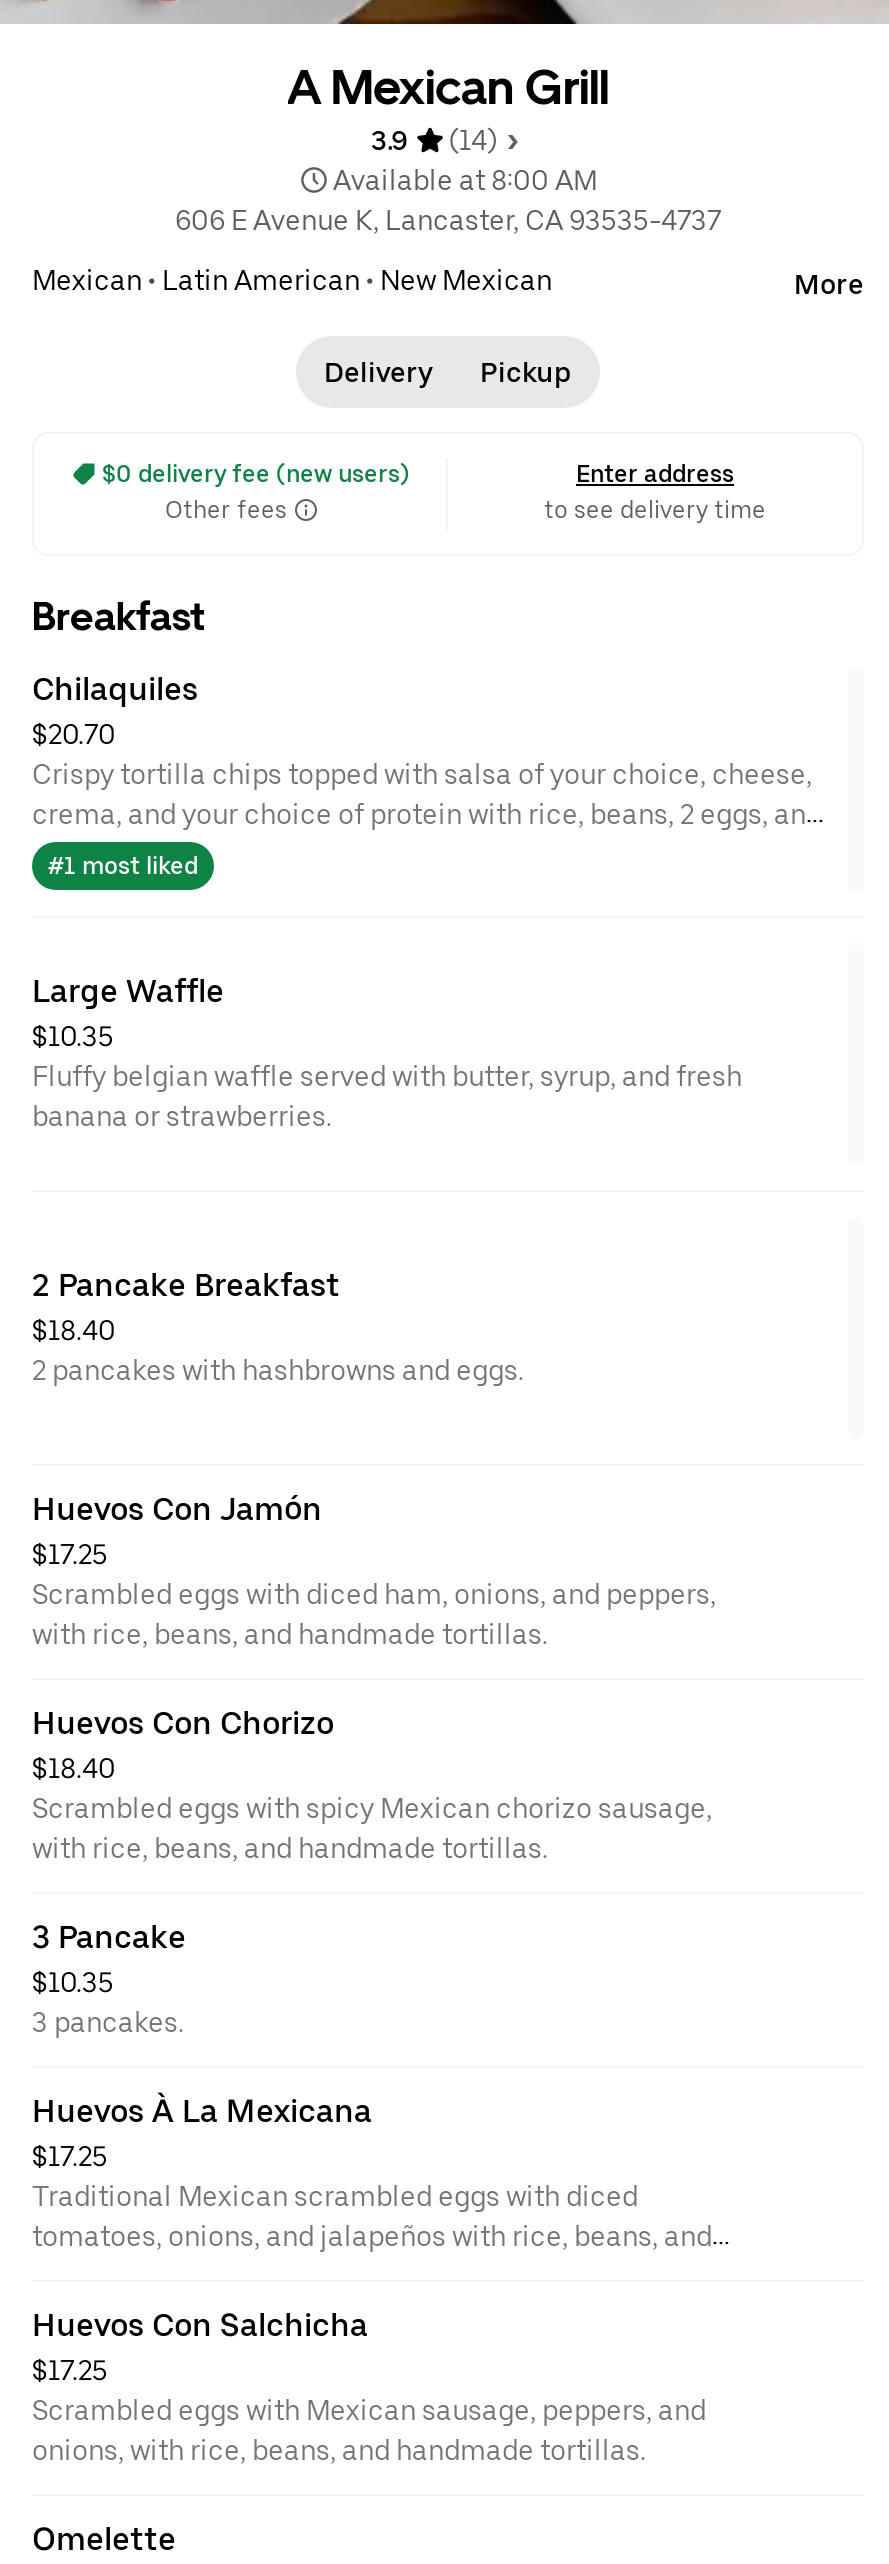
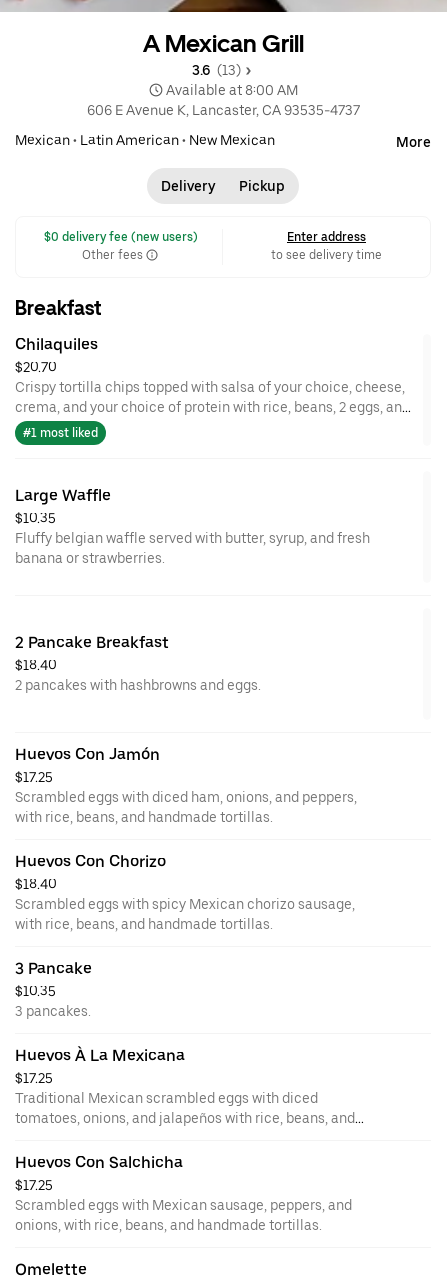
[371,123,497,155] 3.9 | (14) -> [191,62,240,78] 3.6 (13)

